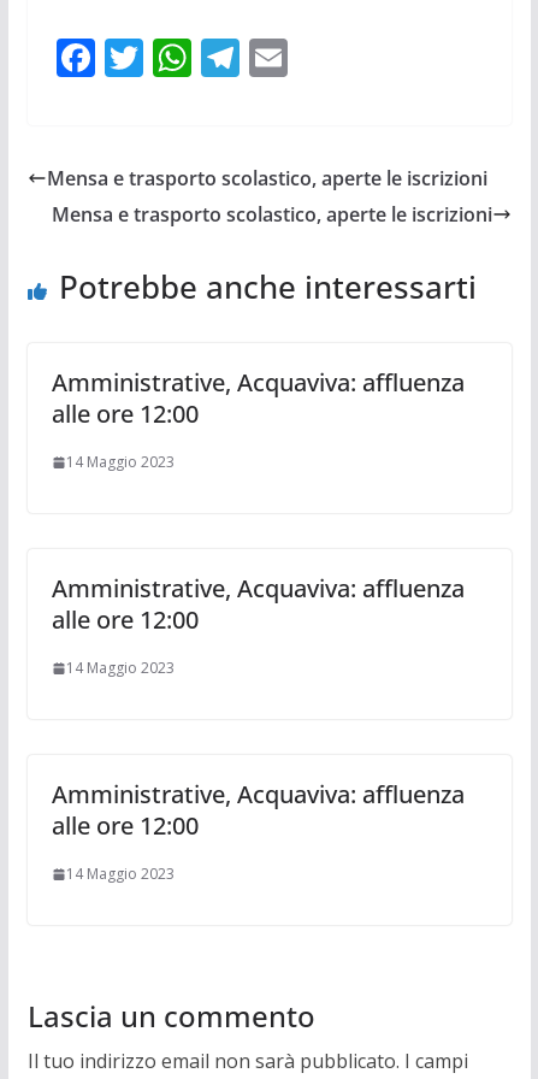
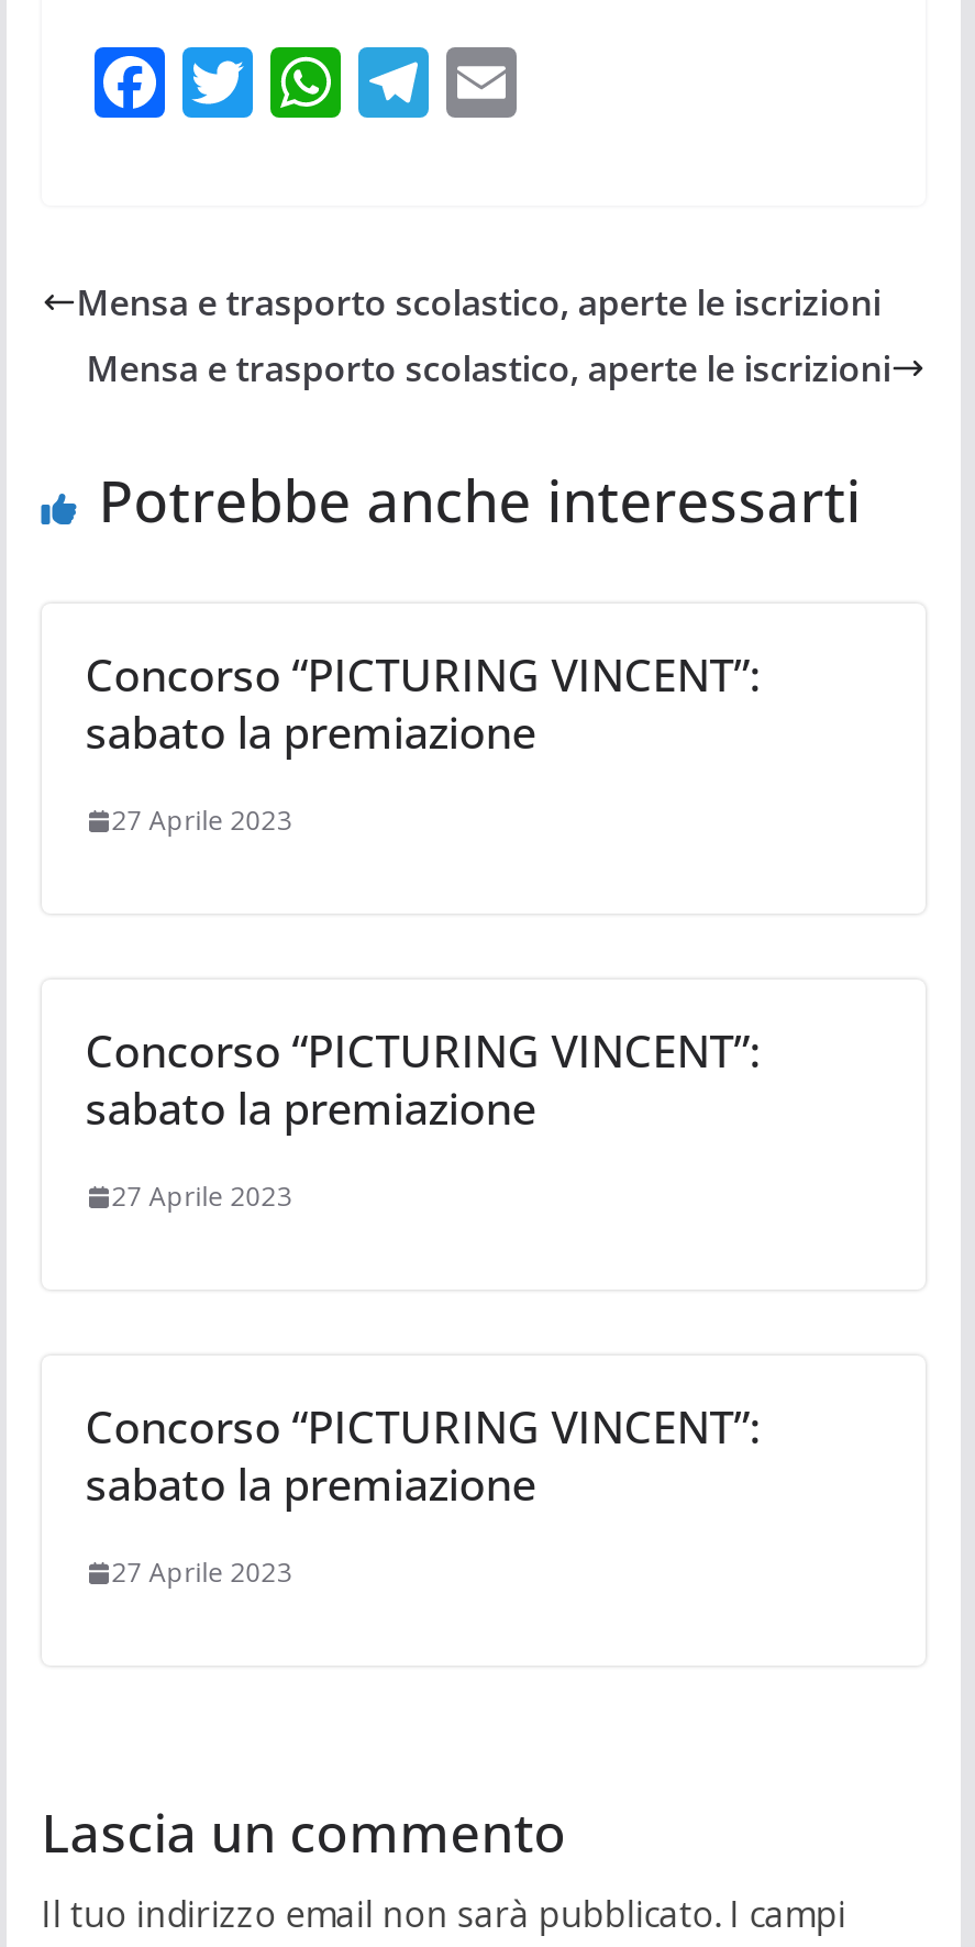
[51,366,464,430] Amministrative, Acquaviva: affluenza | alle ore 12:00 -> [85,645,760,762] Concorso “PICTURING VINCENT”: | sabato la premiazione
[66,452,174,472] 14 Maggio 2023 -> [111,801,292,839] 27 Aprile 2023
[51,572,464,636] Amministrative, Acquaviva: affluenza | alle ore 12:00 -> [85,1021,760,1138] Concorso “PICTURING VINCENT”: | sabato la premiazione
[66,658,174,678] 14 Maggio 2023 -> [111,1177,292,1215] 27 Aprile 2023
[51,778,464,842] Amministrative, Acquaviva: affluenza | alle ore 12:00 -> [85,1397,760,1514] Concorso “PICTURING VINCENT”: | sabato la premiazione
[66,863,174,884] 14 Maggio 2023 -> [111,1553,292,1591] 27 Aprile 2023

